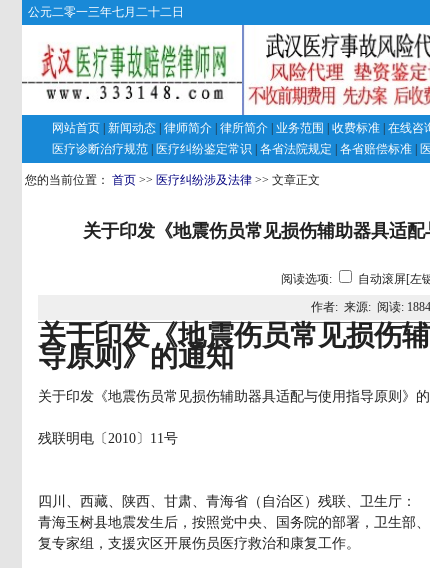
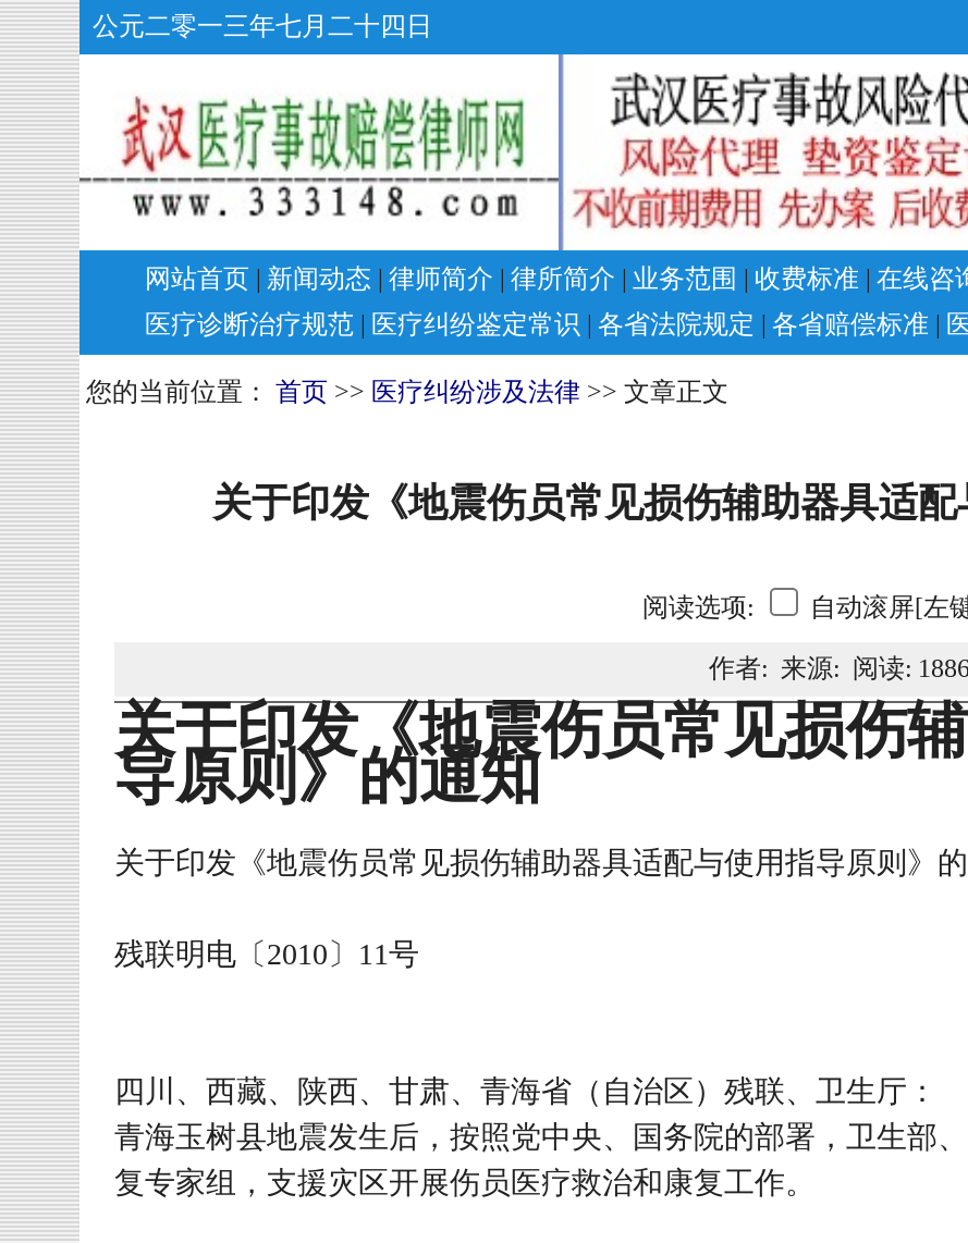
[28,5,184,19] 公元二零一三年七月二十二日 -> [93,11,432,41] 公元二零一三年七月二十四日
[311,300,430,314] 作者: 来源: 阅读: 1884 -> [709,653,968,684] 作者: 来源: 阅读: 1886

